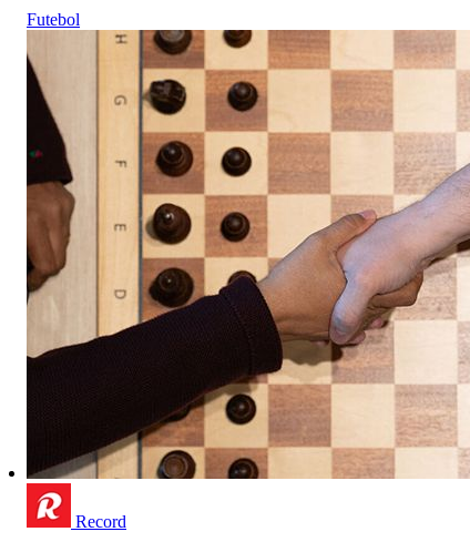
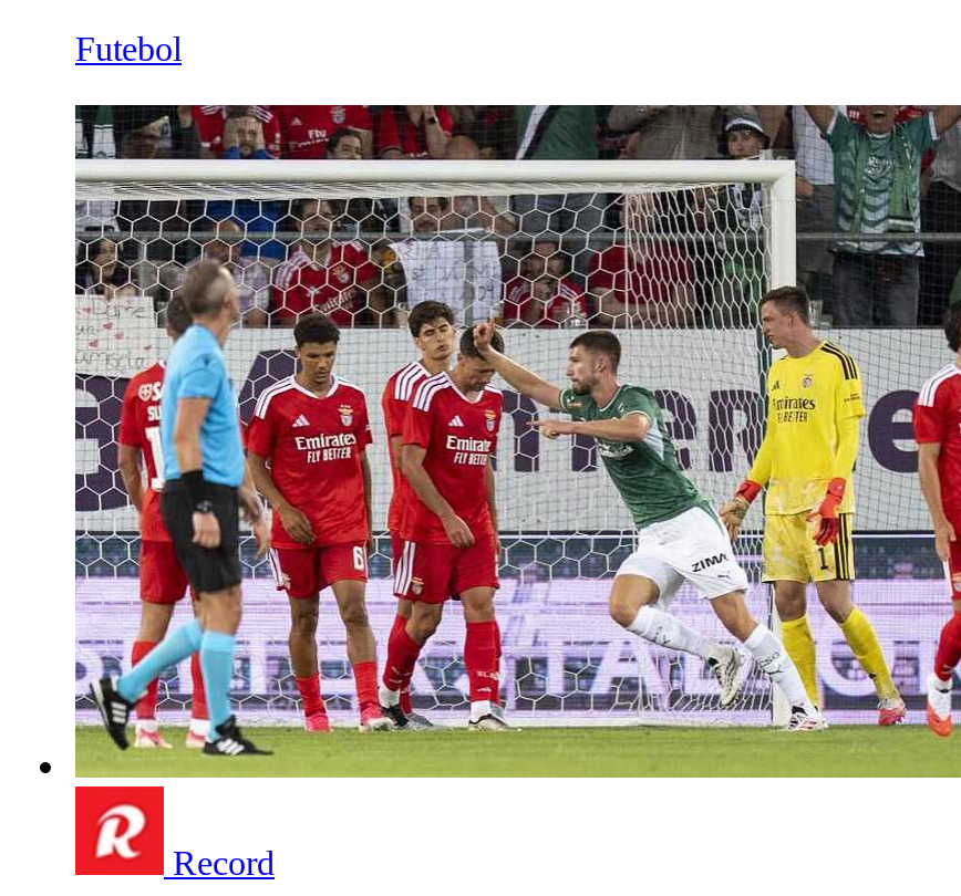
[25,29,467,480] [image] -> [73,70,954,780] [image]

